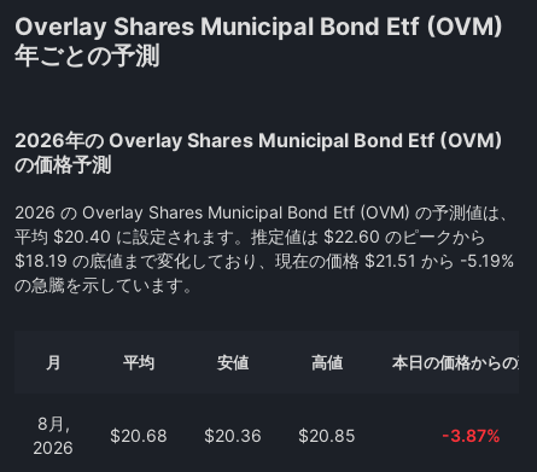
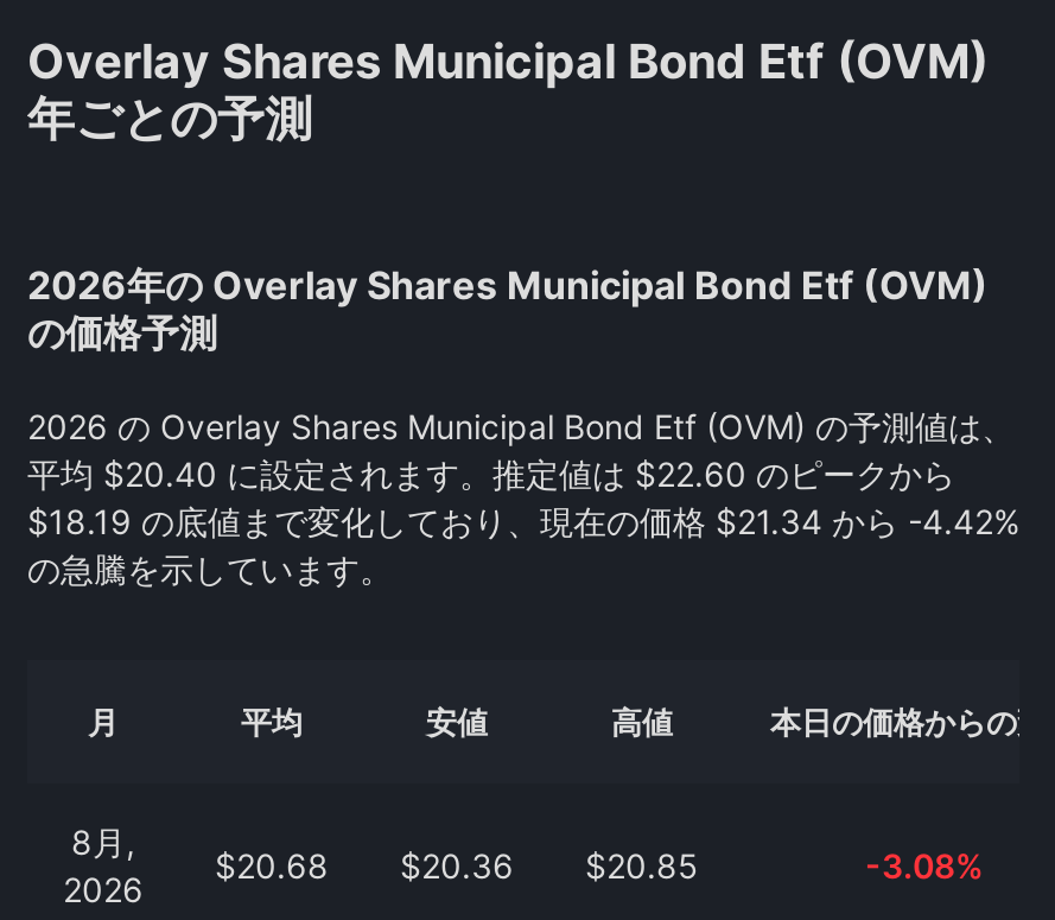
[14,249,514,270] $18.19 の底値まで変化しており、現在の価格 $21.51 から -5.19% -> [27,500,1019,540] $18.19 の底値まで変化しており、現在の価格 $21.34 から -4.42%
[441,424,500,445] -3.87% -> [865,844,984,884] -3.08%

